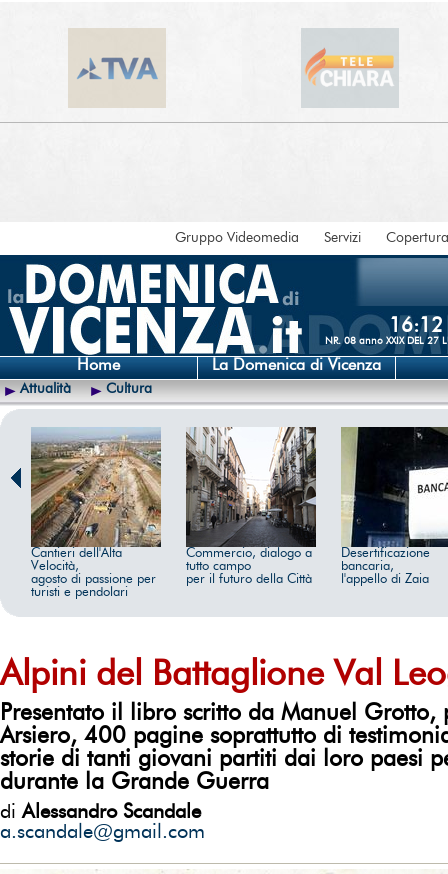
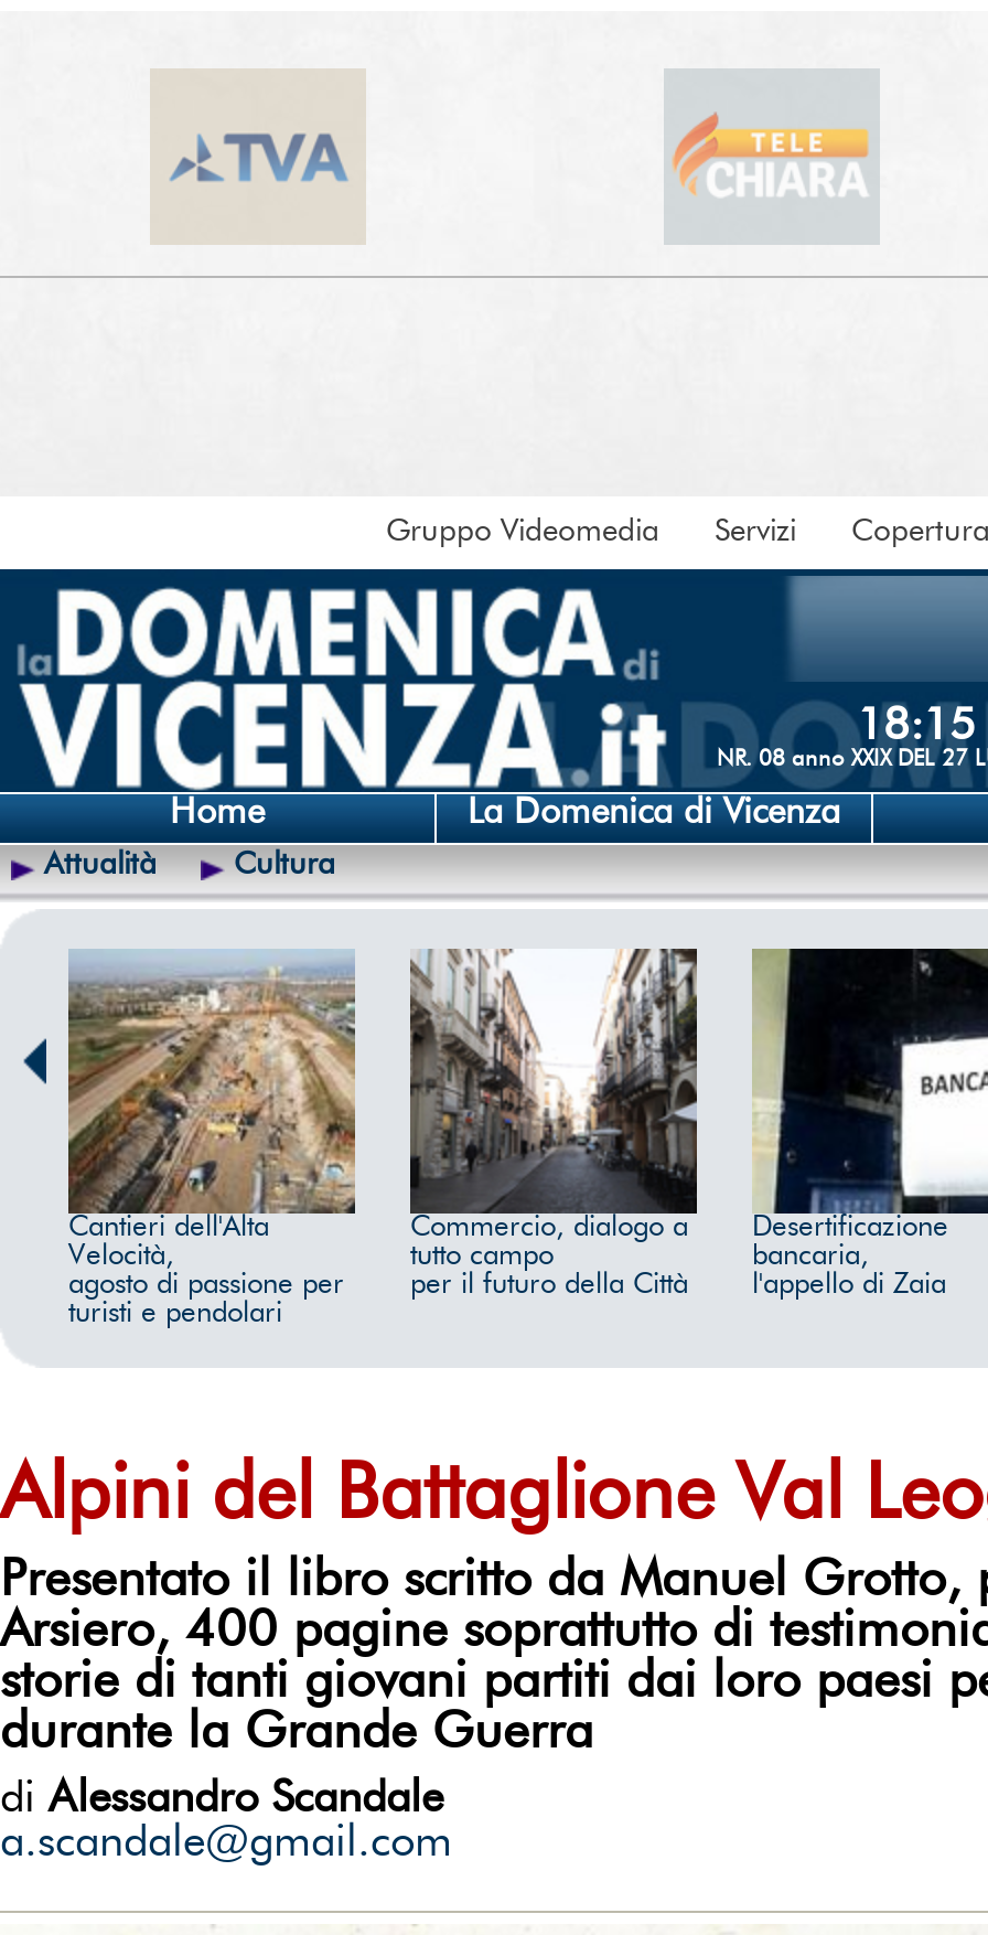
[388,316,442,336] 16:12 -> [857,704,976,748] 18:15

